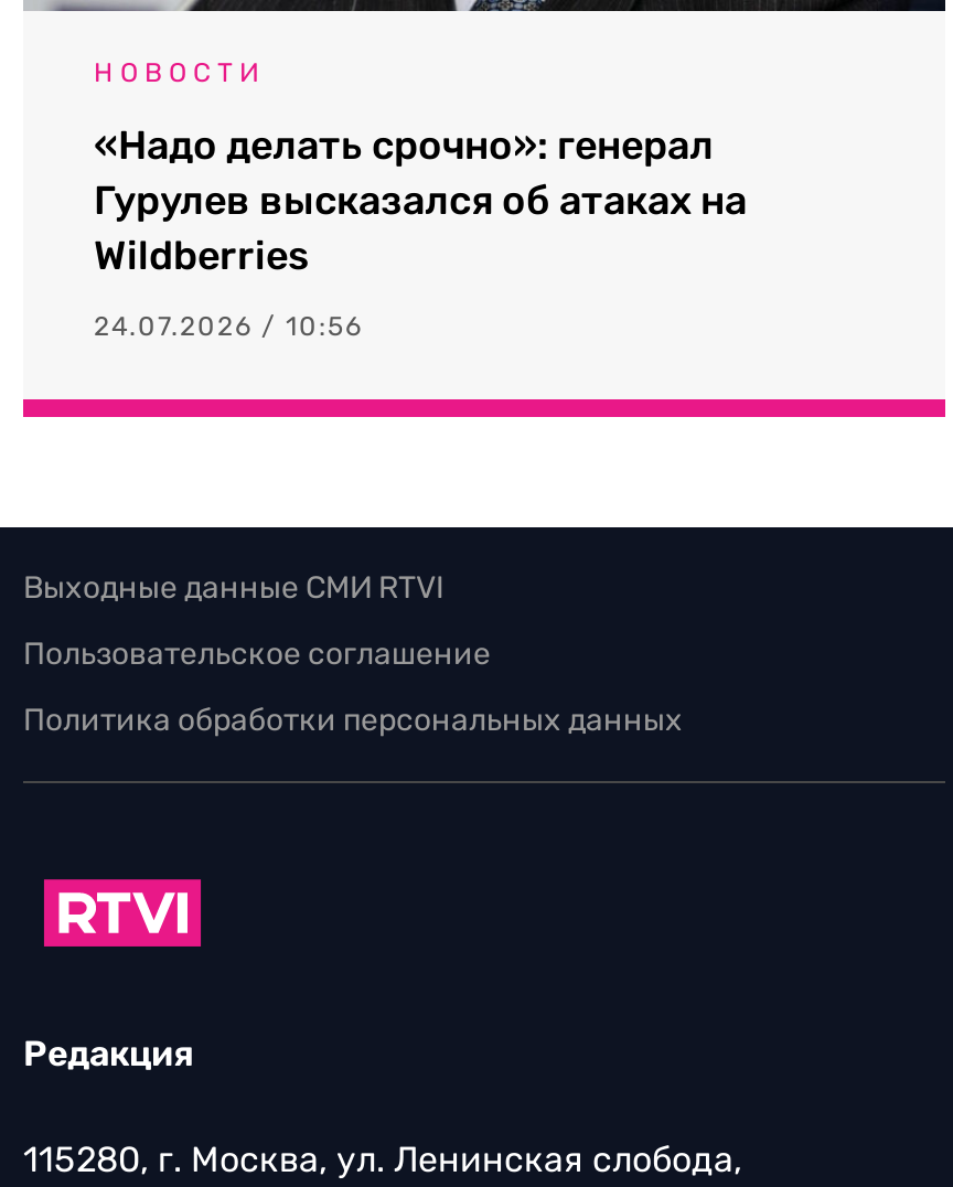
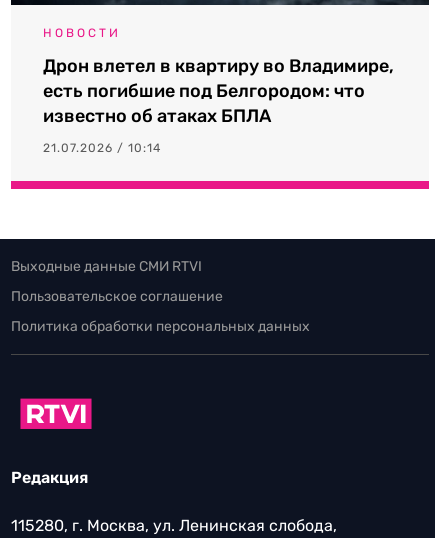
[94,122,747,280] «Надо делать срочно»: генерал | Гурулев высказался об атаках на | Wildberries -> [43,55,394,127] Дрон влетел в квартиру во Владимире, | есть погибшие под Белгородом: что | известно об атаках БПЛА
[94,311,363,342] 24.07.2026 / 10:56 -> [43,141,161,155] 21.07.2026 / 10:14

